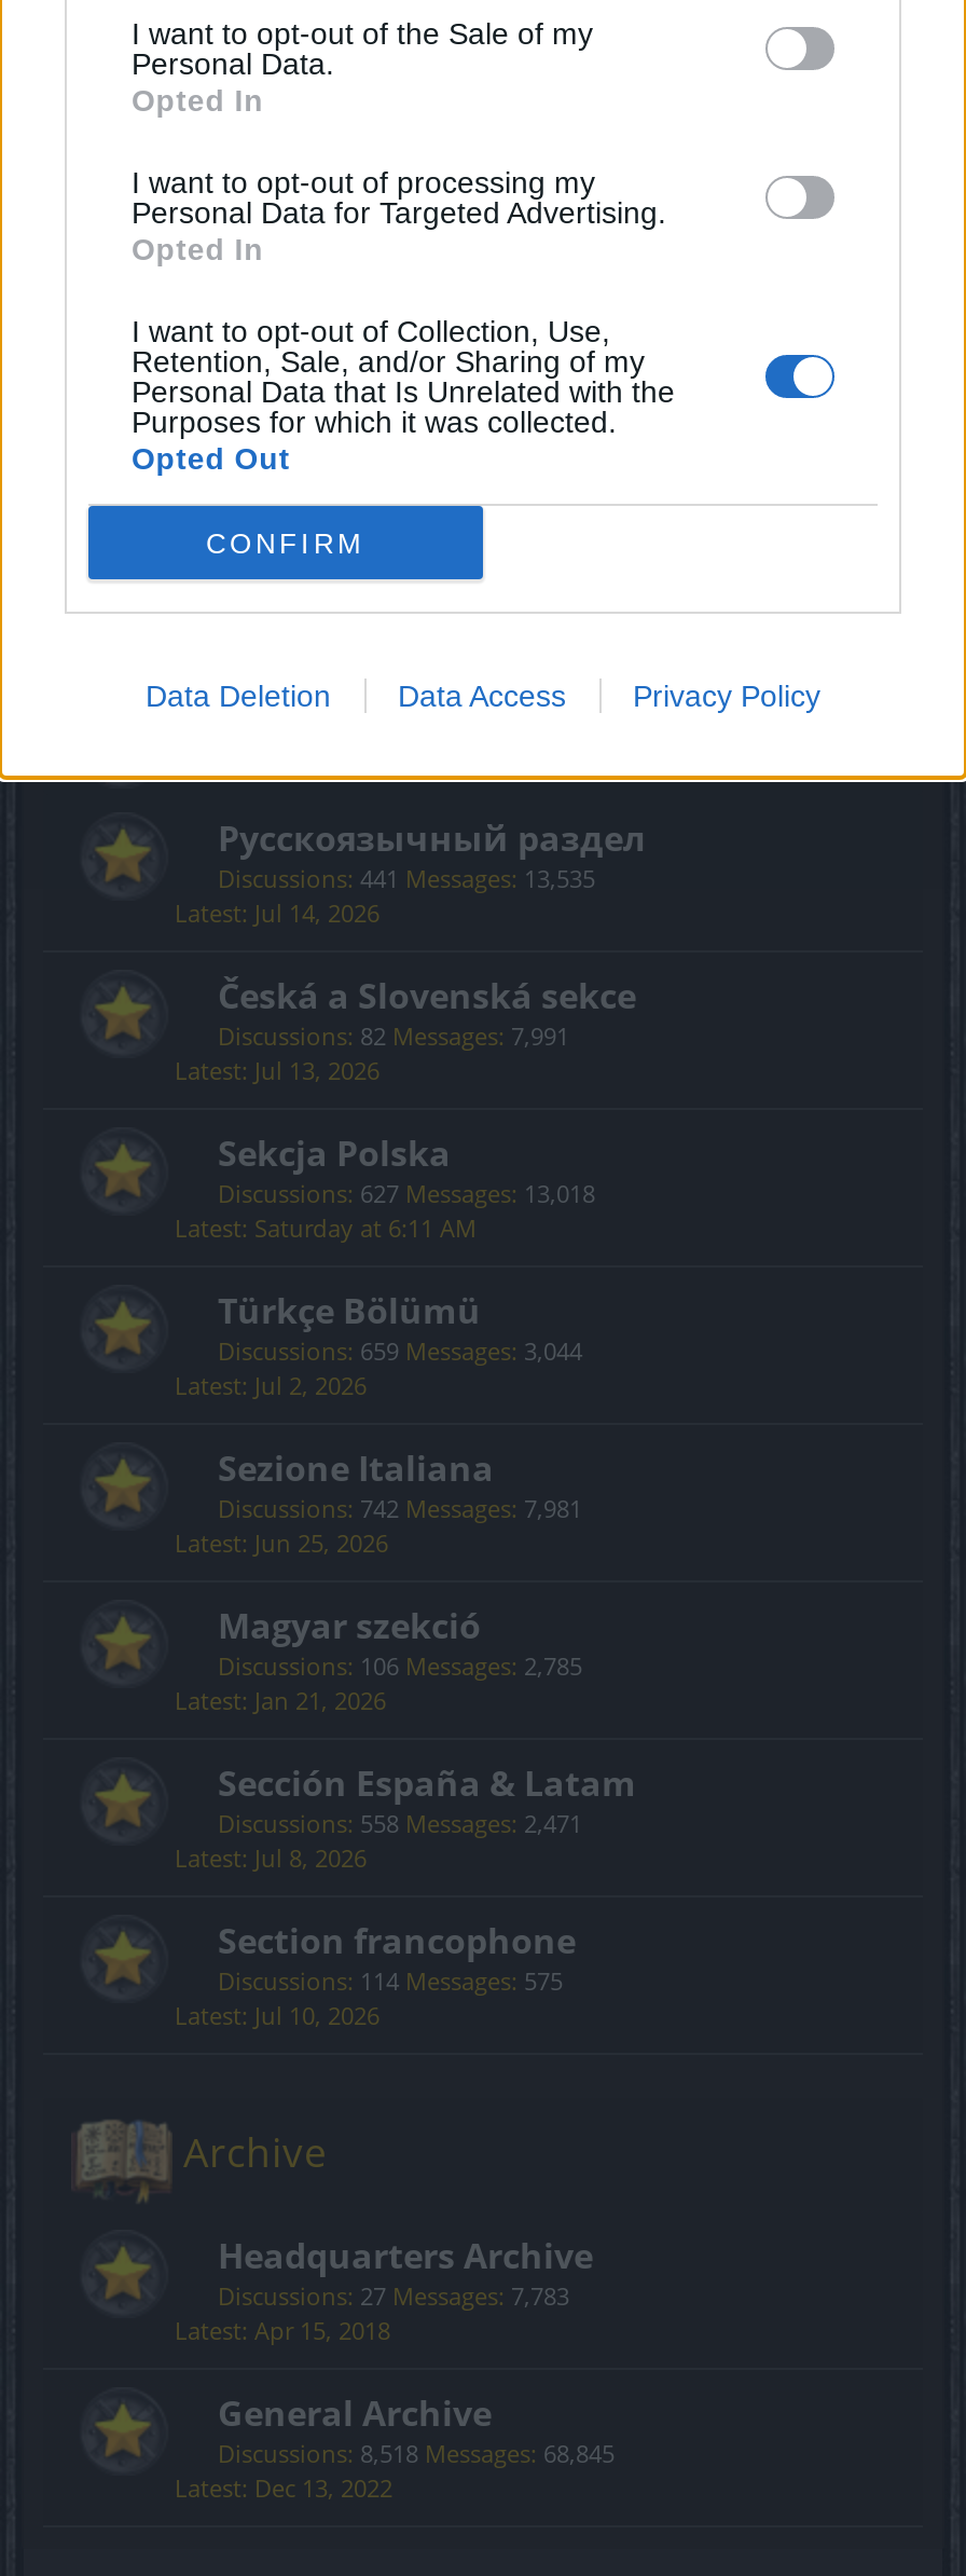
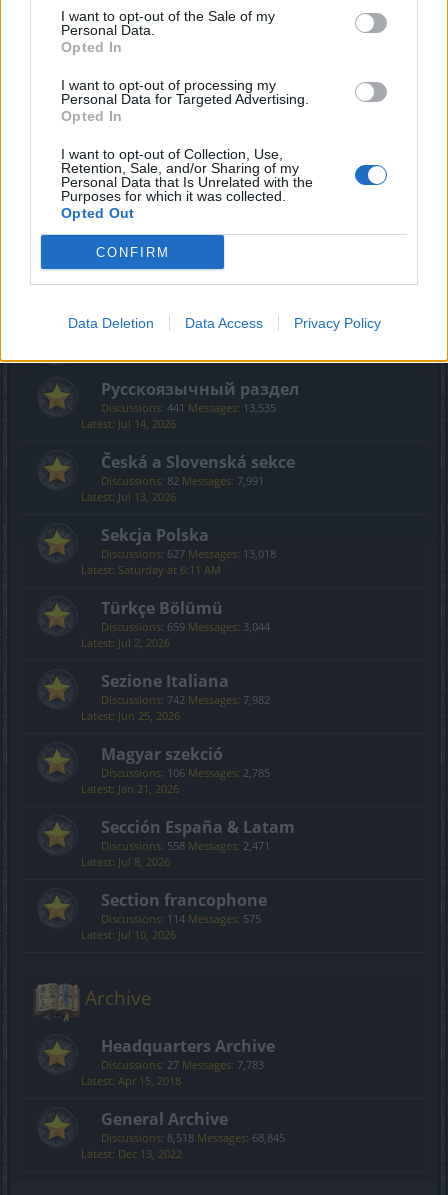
[218,1492,582,1524] Discussions: 742 Messages: 7,981 -> [101,692,270,707] Discussions: 742 Messages: 7,982

